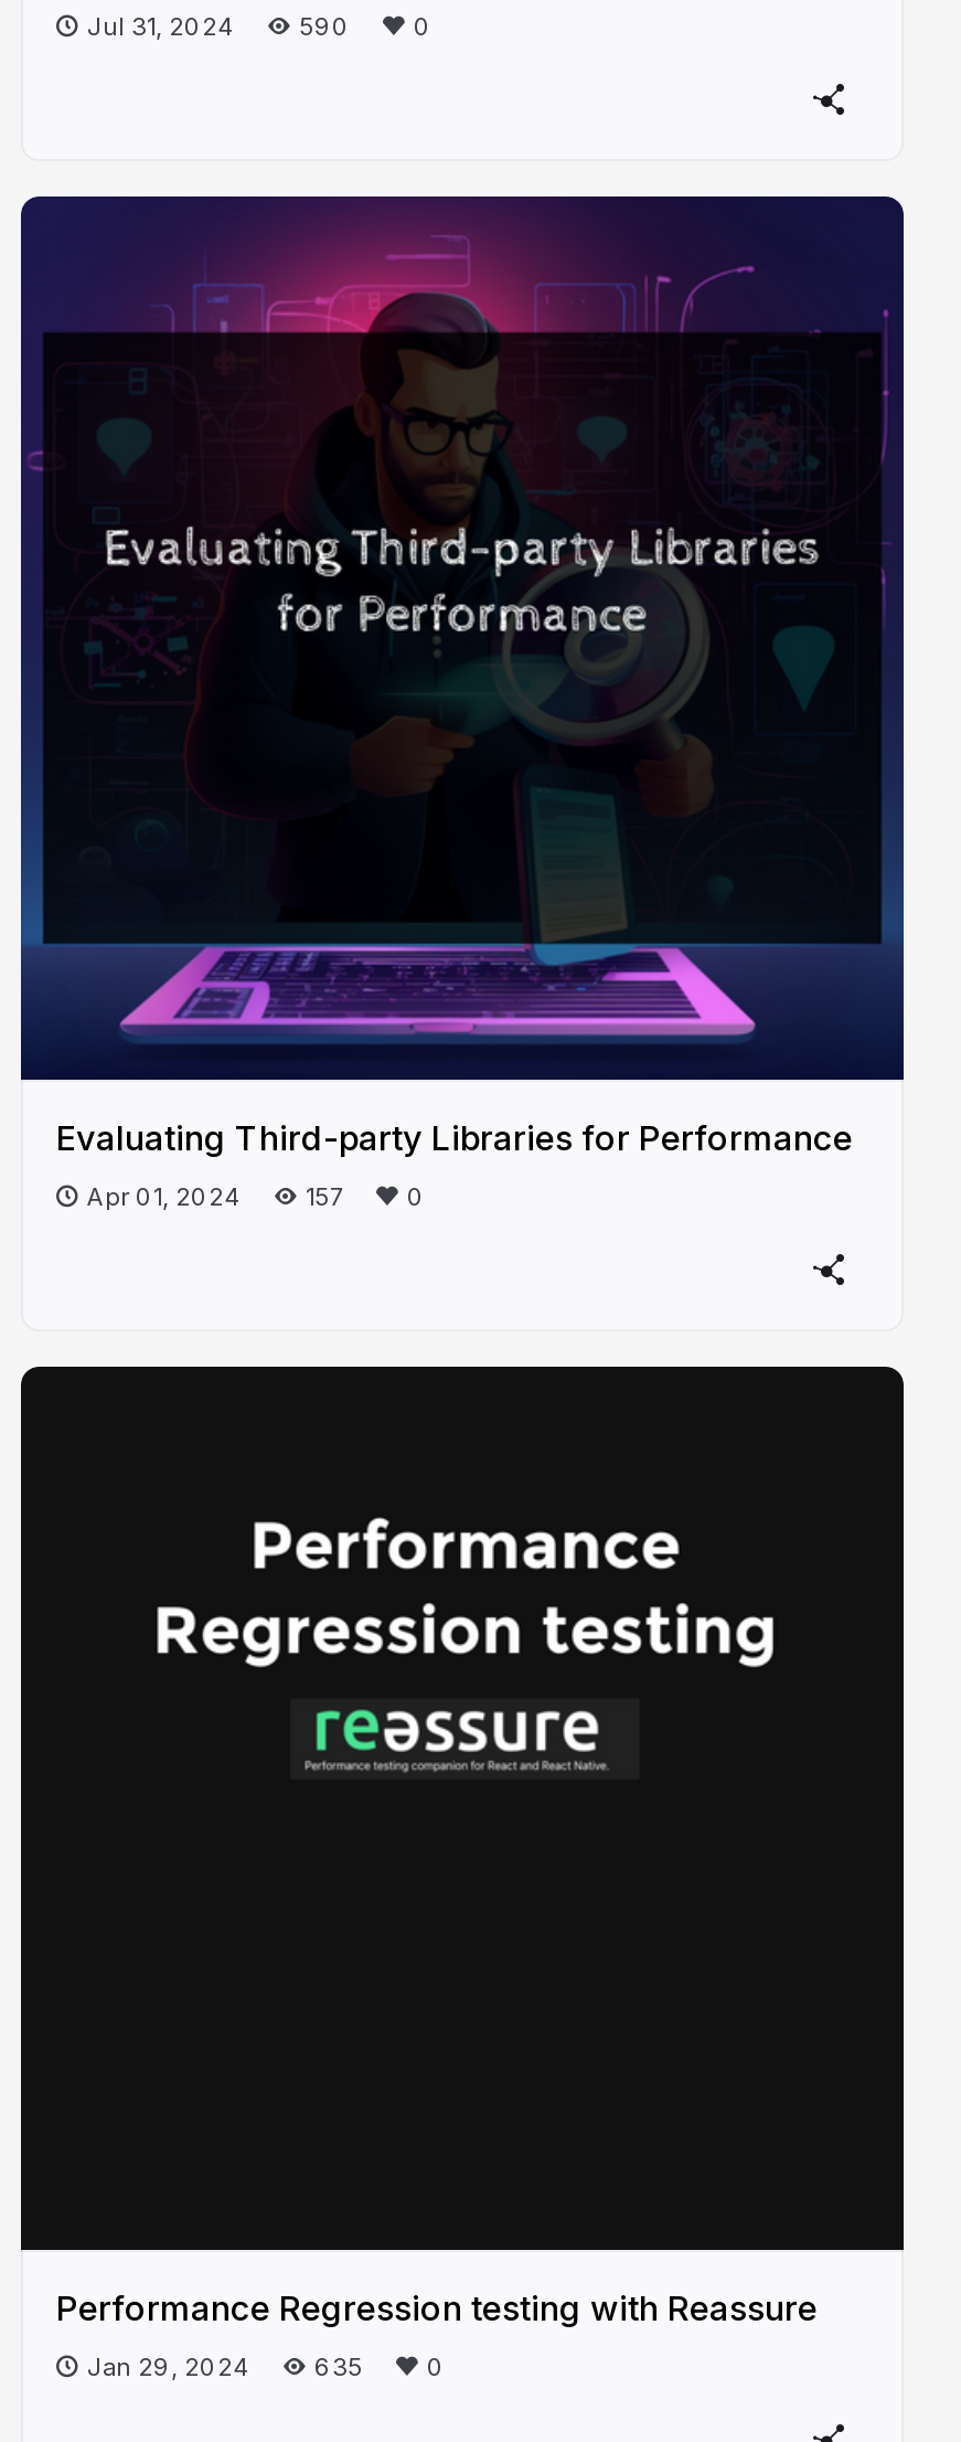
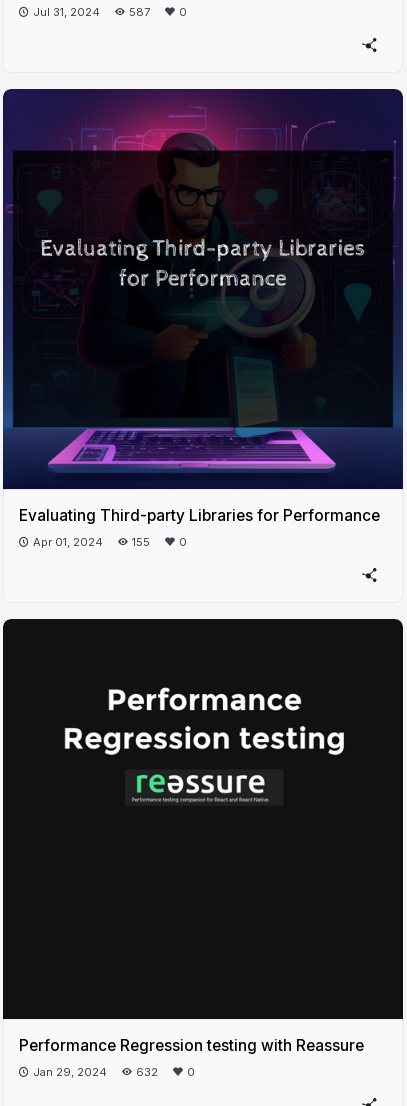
[299,11,350,42] 590 -> [129,5,150,19] 587
[306,1181,343,1212] 157 -> [132,535,150,549] 155
[314,2351,363,2382] 635 -> [136,1065,158,1079] 632

